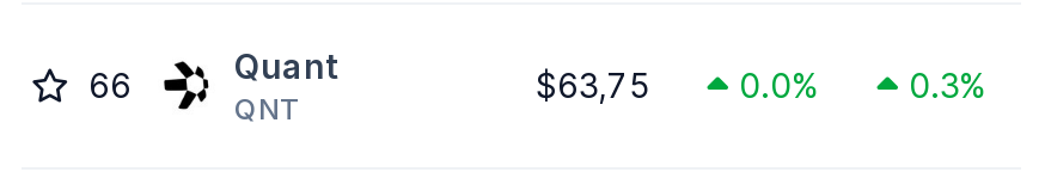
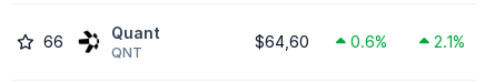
[536,63,650,104] $63,75 -> [255,32,309,51] $64,60
[739,63,818,104] 0.0% -> [350,32,387,51] 0.6%
[909,63,985,104] 0.3% -> [434,32,465,51] 2.1%

